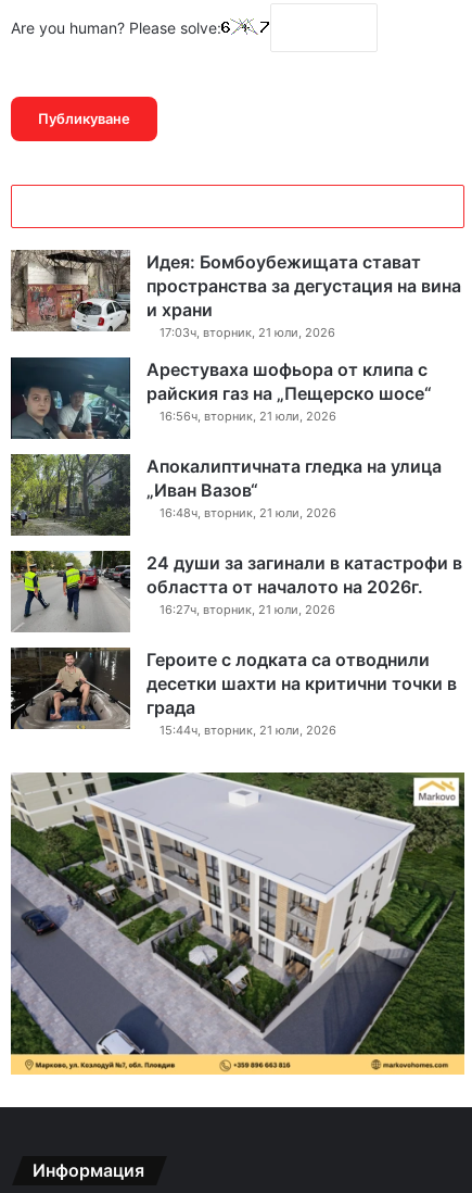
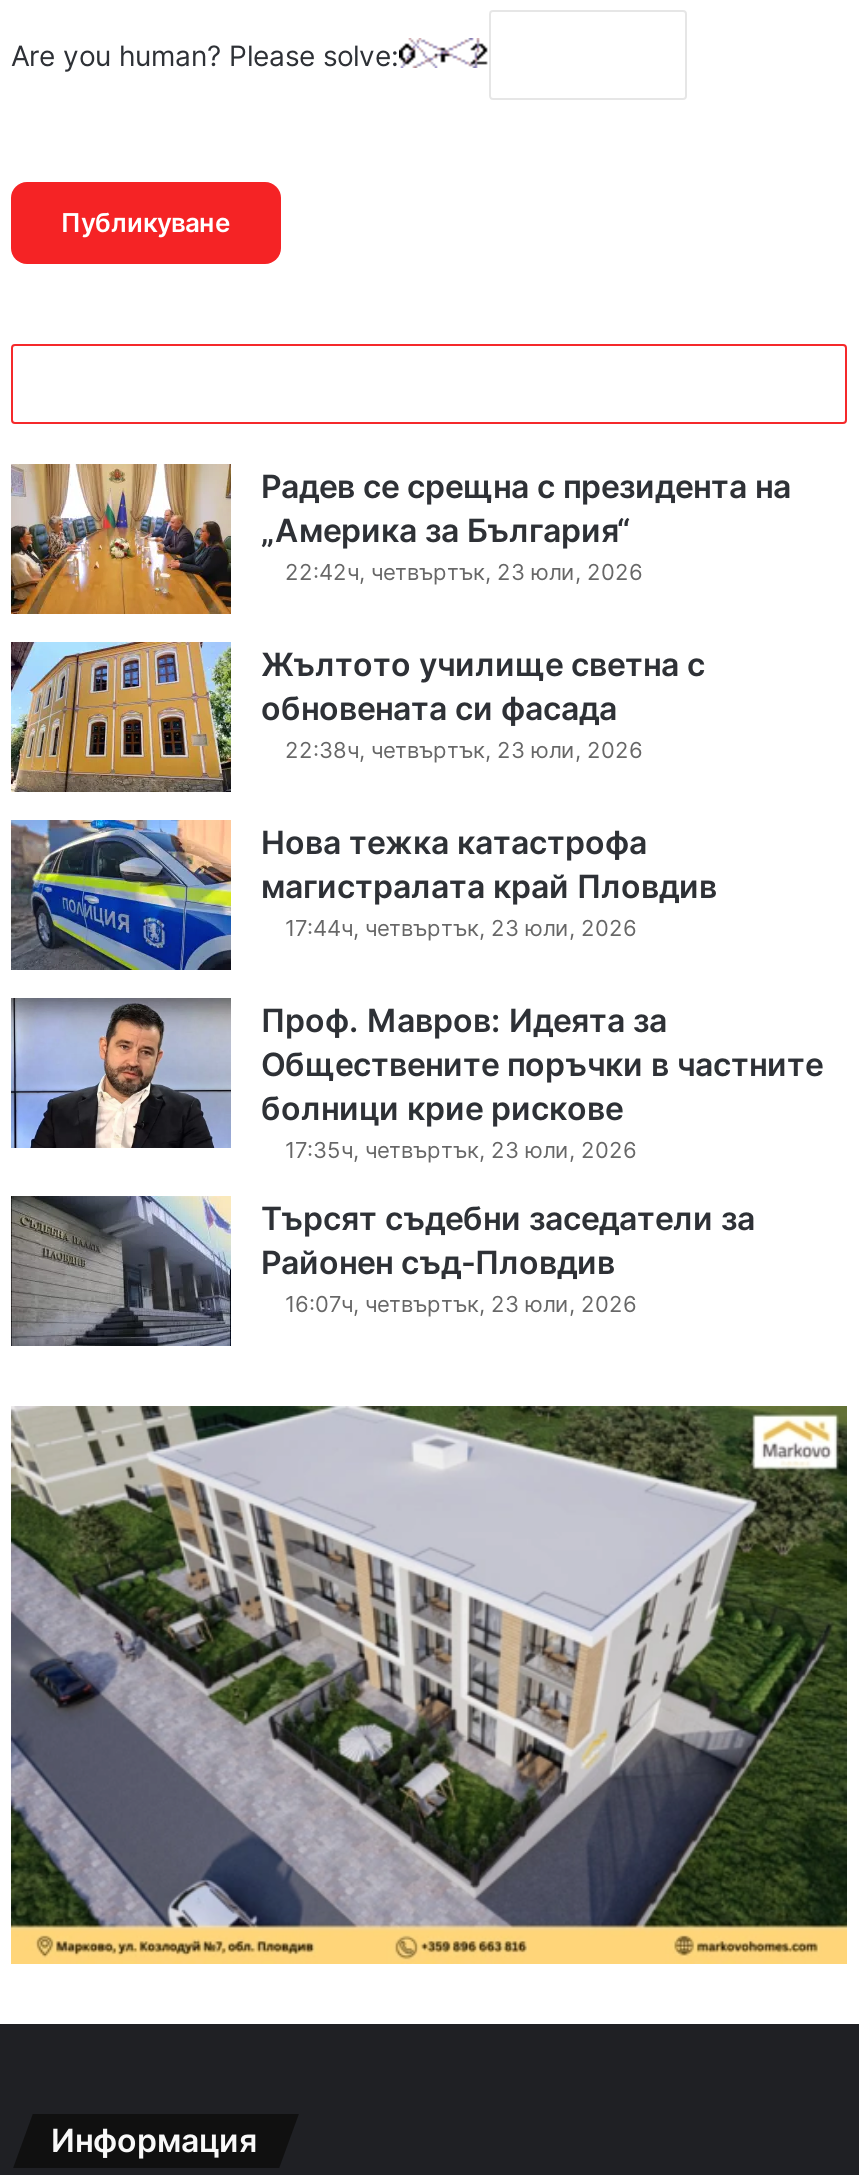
[11,250,461,340] [image] | Идея: Бомбоубежищата стават | пространства за дегустация на вина | и храни | 17:03ч, вторник, 21 юли, 2026 -> [11,464,791,616] [image] | Радев се срещна с президента на | „Америка за България“ | 22:42ч, четвъртък, 23 юли, 2026
[10,356,432,439] [image] | Арестуваха шофьора от клипа с | райския газ на „Пещерско шосе“ | 16:56ч, вторник, 21 юли, 2026 -> [9,640,705,792] [image] | Жълтото училище светна с | обновената си фасада | 22:38ч, четвъртък, 23 юли, 2026
[11,453,442,537] [image] | Апокалиптичната гледка на улица | „Иван Вазов“ | 16:48ч, вторник, 21 юли, 2026 -> [11,818,717,972] [image] | Нова тежка катастрофа | магистралата край Пловдив | 17:44ч, четвъртък, 23 юли, 2026
[10,550,462,633] [image] | 24 души за загинали в катастрофи в | областта от началото на 2026г. | 16:27ч, вторник, 21 юли, 2026 -> [11,996,823,1164] [image] | Проф. Мавров: Идеята за | Обществените поръчки в частните | болници крие рискове | 17:35ч, четвъртък, 23 юли, 2026
[11,646,457,738] [image] | Героите с лодката са отводнили | десетки шахти на критични точки в | града | 15:44ч, вторник, 21 юли, 2026 -> [11,1194,755,1348] [image] | Търсят съдебни заседатели за | Районен съд-Пловдив | 16:07ч, четвъртък, 23 юли, 2026

